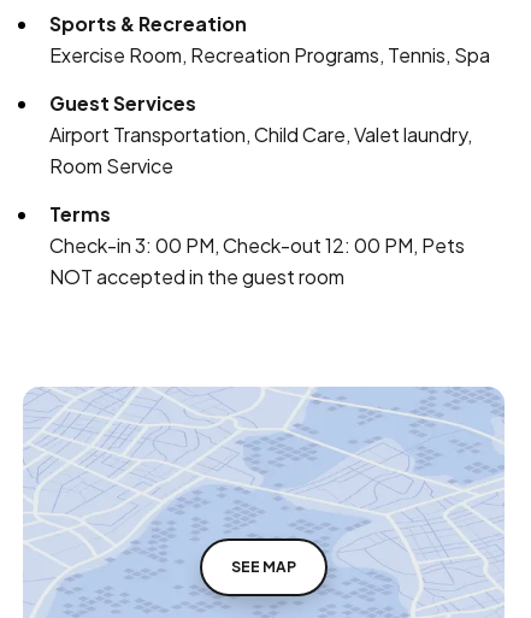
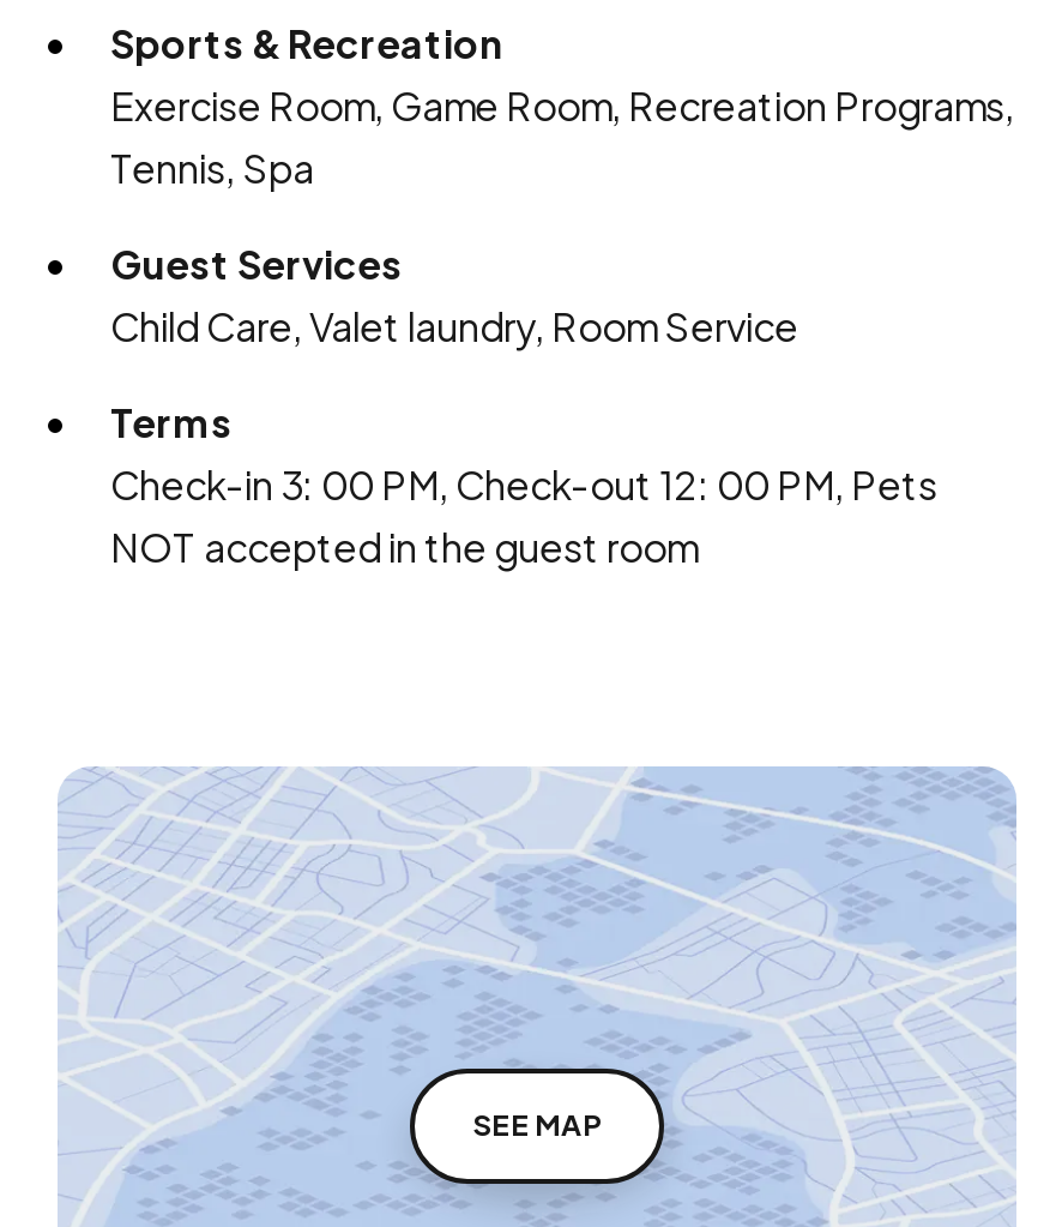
[49,42,490,67] Exercise Room, Recreation Programs, Tennis, Spa -> [110,80,1014,193] Exercise Room, Game Room, Recreation Programs, | Tennis, Spa
moved [49,90,196,116] -> [110,239,403,289]: Guest Services
[49,122,472,178] Airport Transportation, Child Care, Valet laundry, | Room Service -> [110,301,798,351] Child Care, Valet laundry, Room Service

